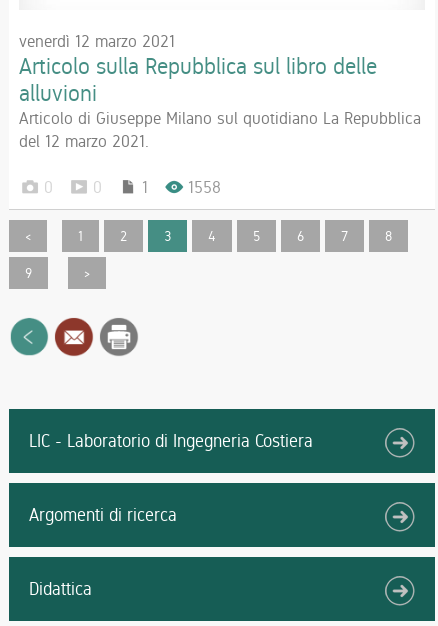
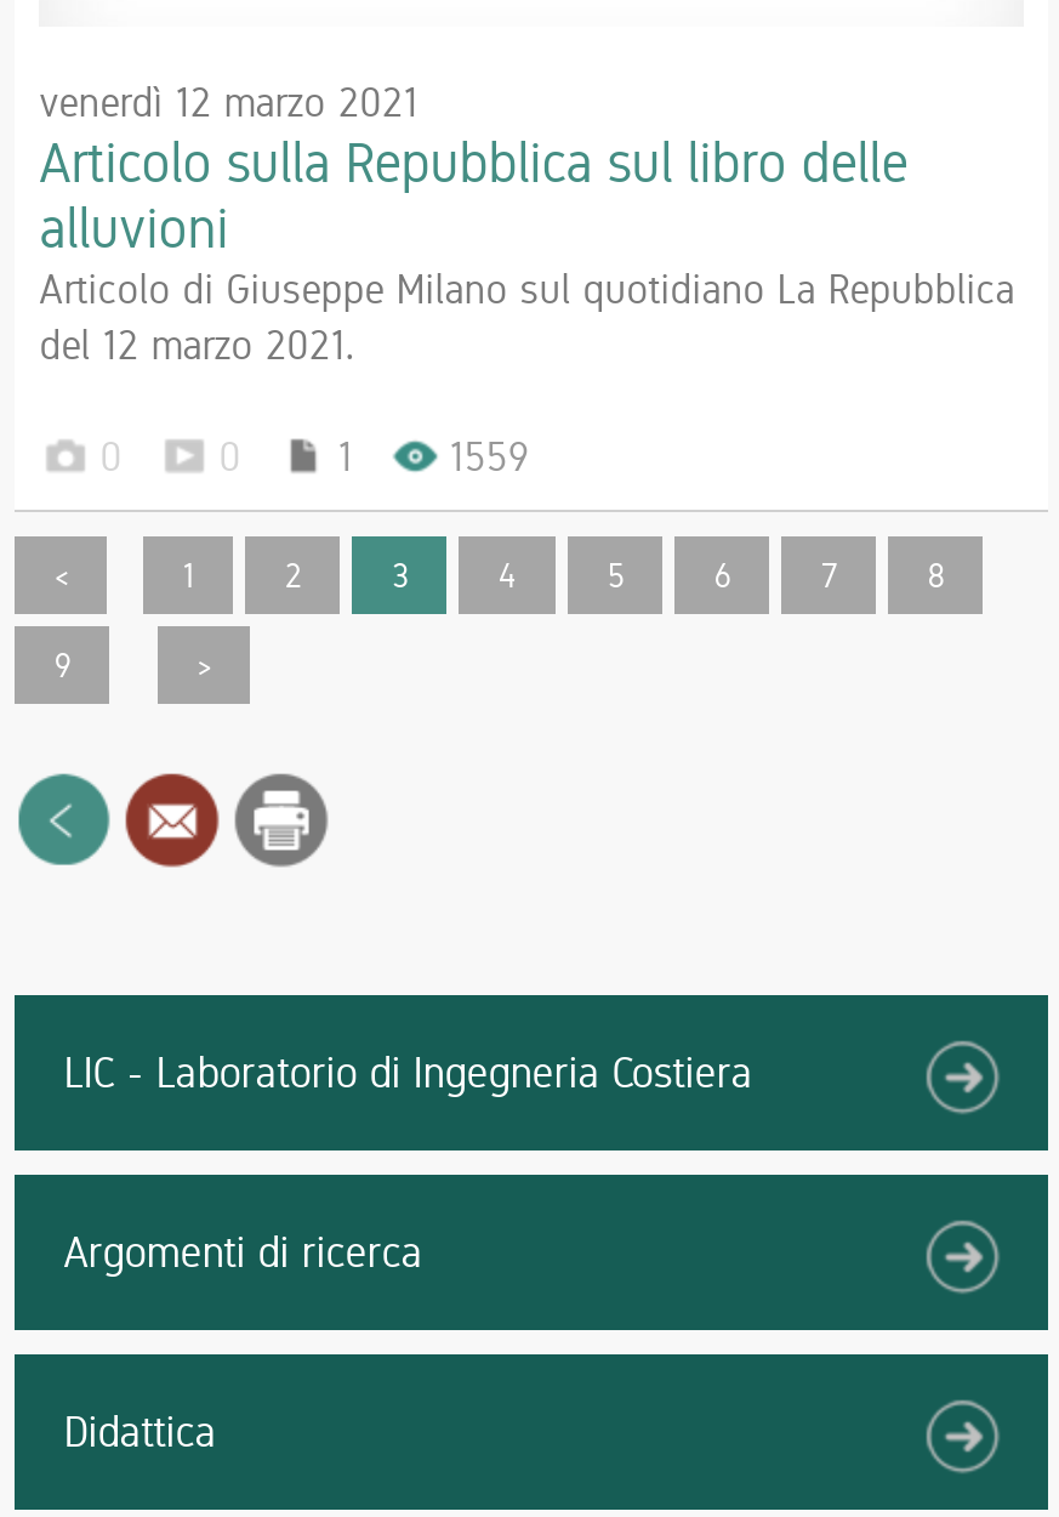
[188,177,221,197] 1558 -> [449,433,529,481] 1559

